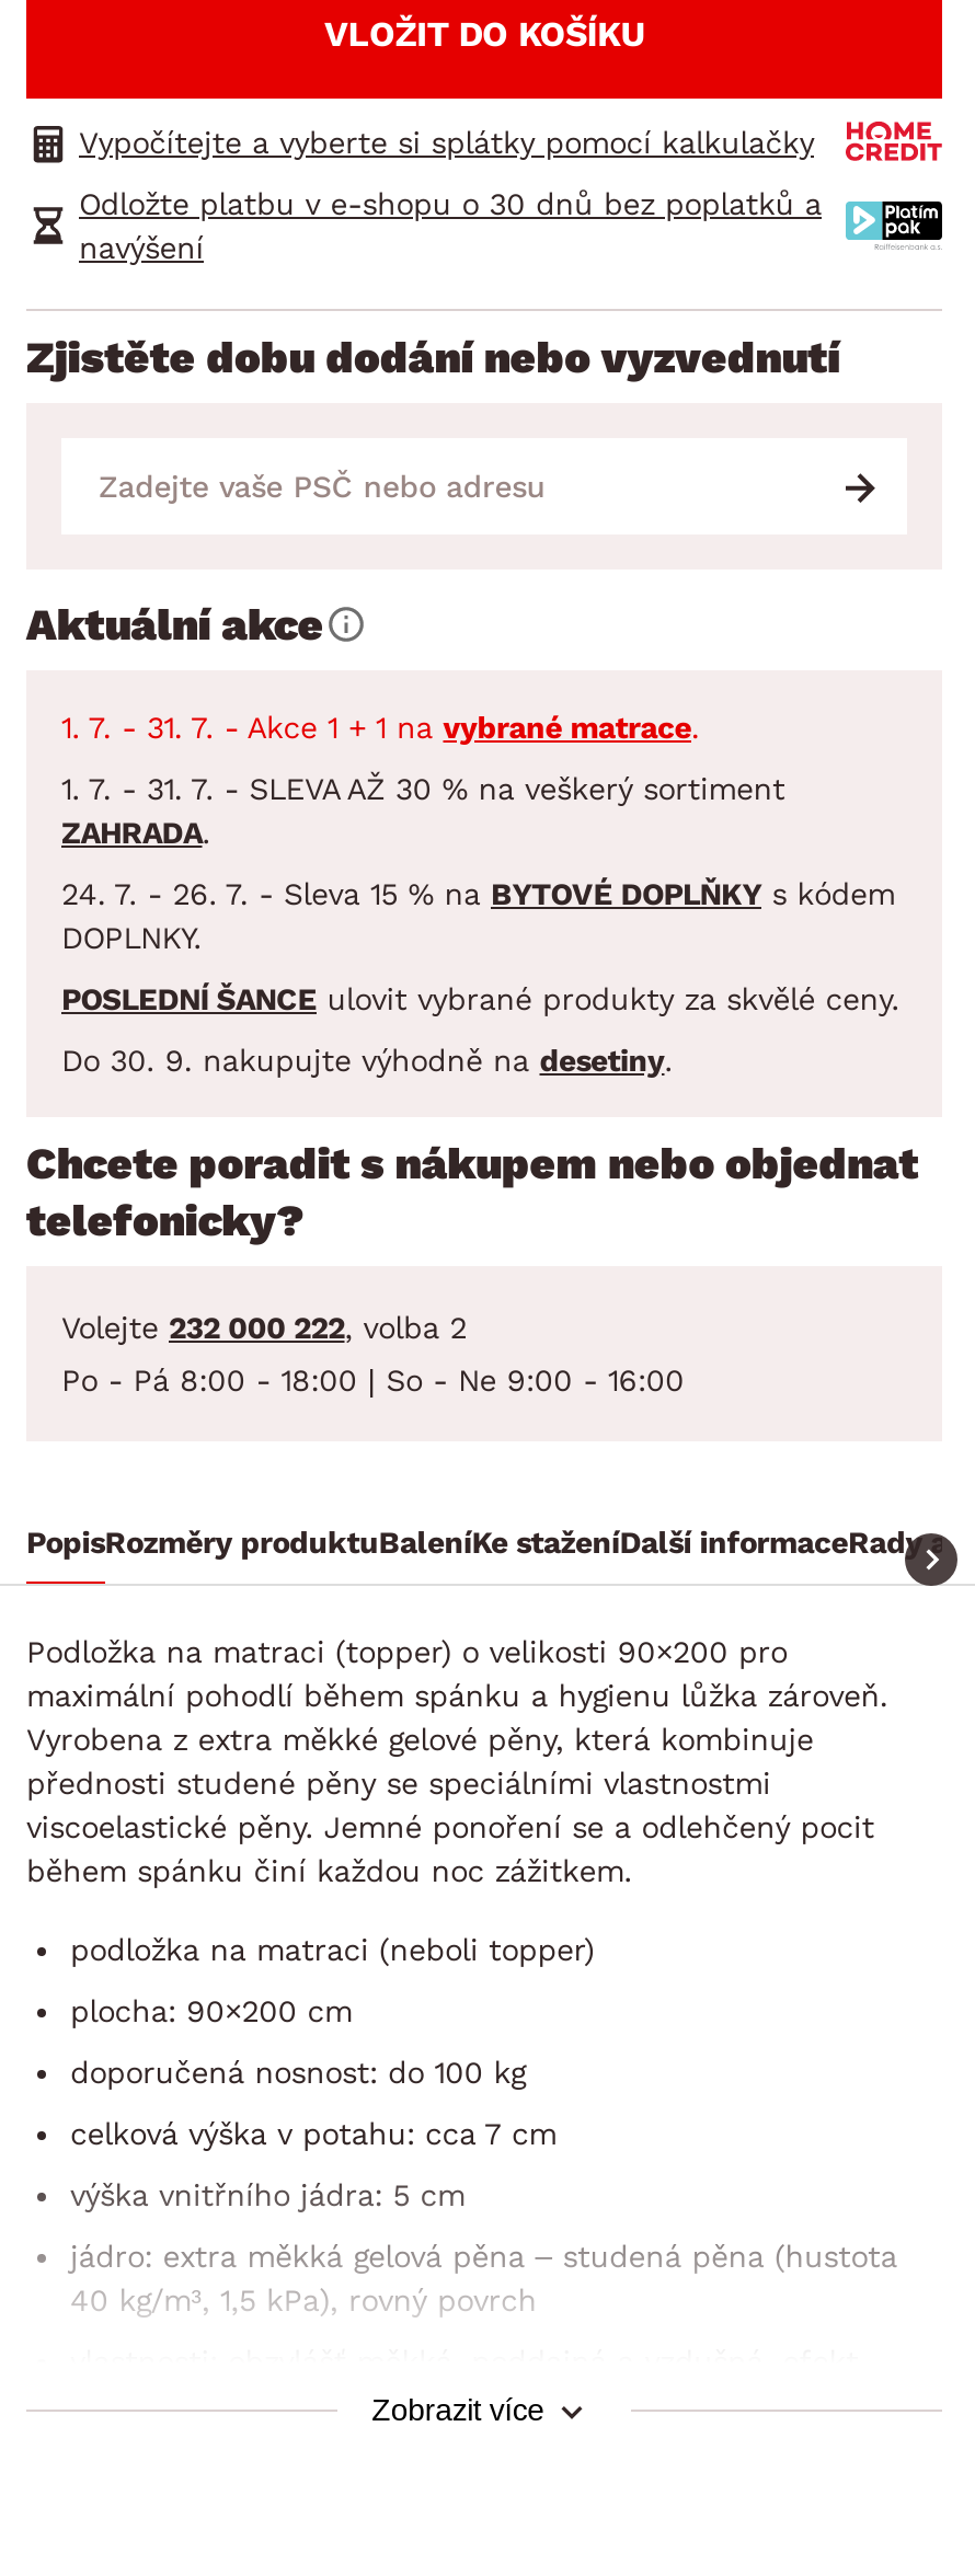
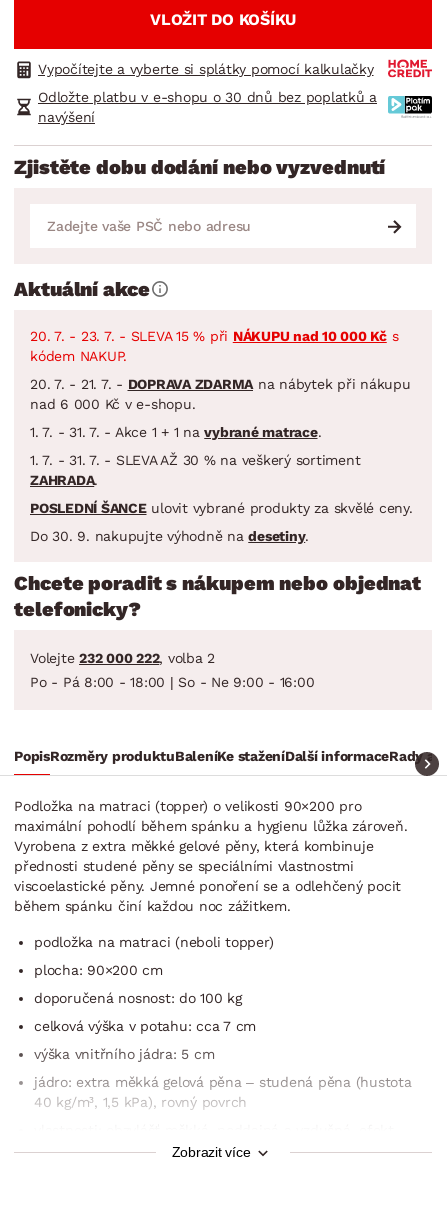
none -> [30,328,410,412] 20. 7. - 23. 7. - SLEVA 15 % při NÁKUPU nad 10 000 Kč s | kódem NAKUP. | 20. 7. - 21. 7. - DOPRAVA ZDARMA na nábytek při nákupu | nad 6 000 Kč v e-shopu.
moved [61,709,785,849] -> [30,424,360,488]: 1. 7. - 31. 7. - Akce 1 + 1 na vybrané matrace. | 1. 7. - 31. 7. - SLEVA AŽ 30 % na veškerý sortiment | ZAHRADA.
[61,875,895,954] 24. 7. - 26. 7. - Sleva 15 % na BYTOVÉ DOPLŇKY s kódem | DOPLNKY. -> none

